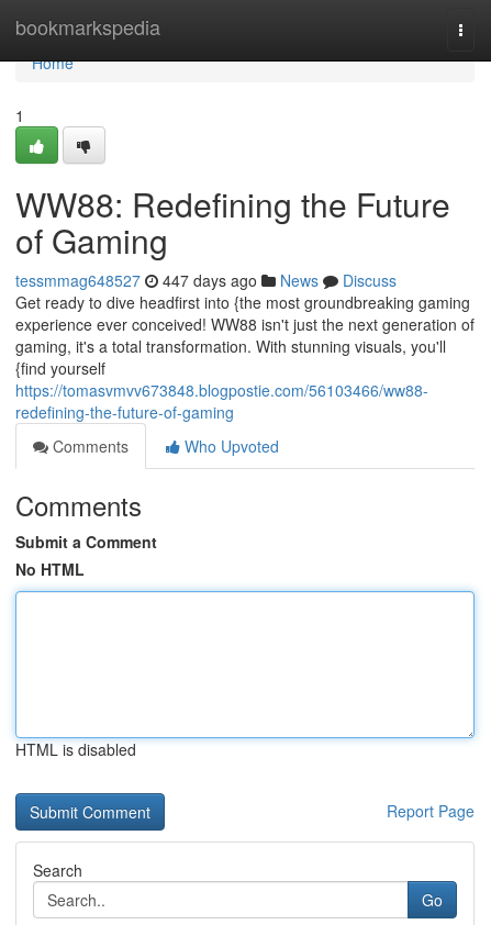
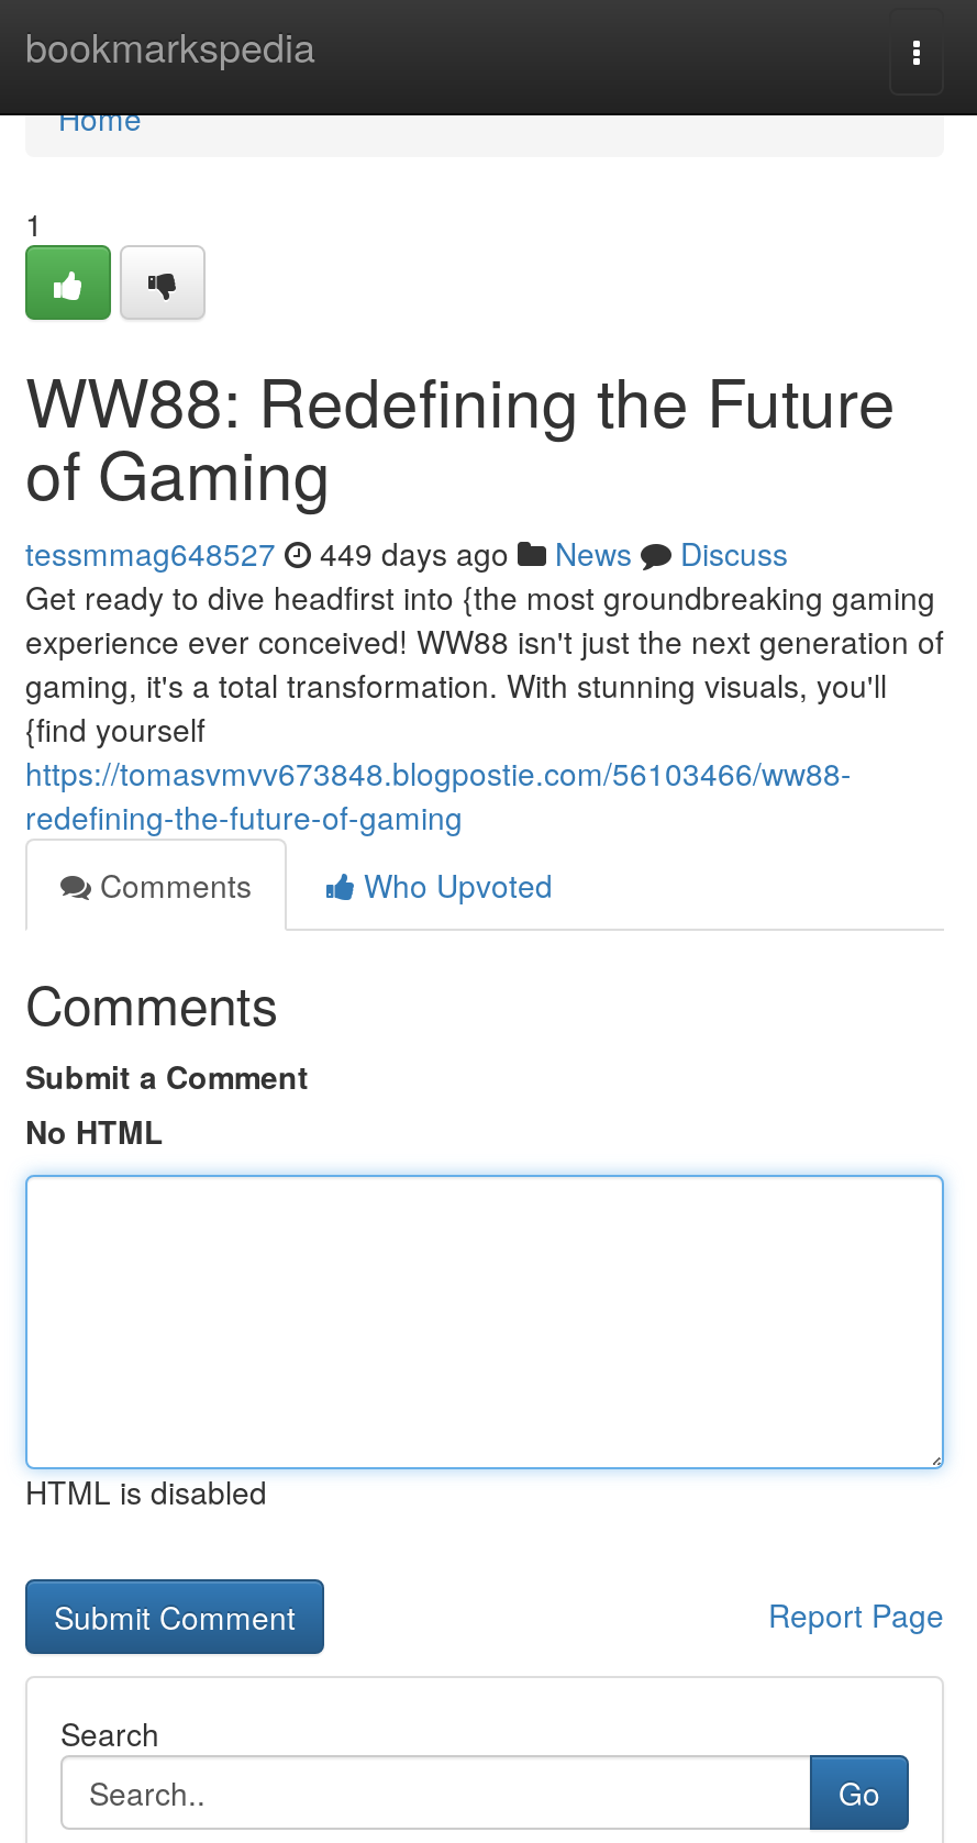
[15,269,397,291] tessmmag648527 447 days ago News Discuss -> [25,531,788,575] tessmmag648527 449 days ago News Discuss

